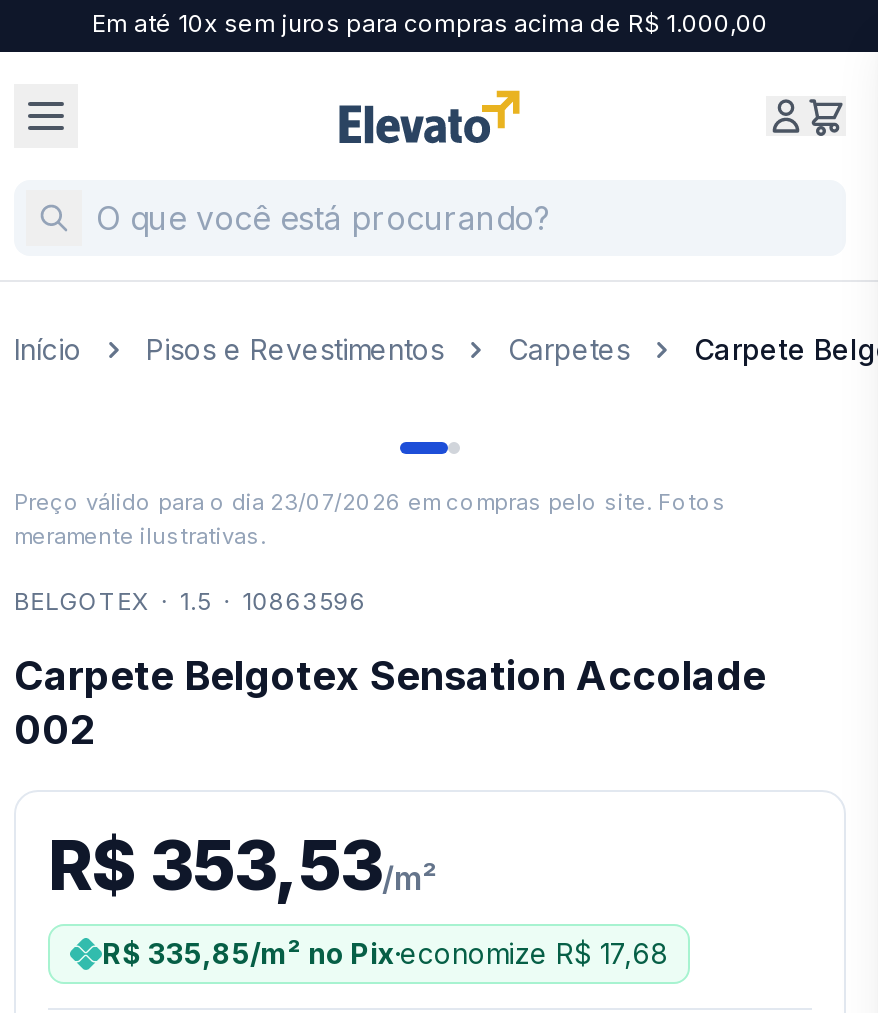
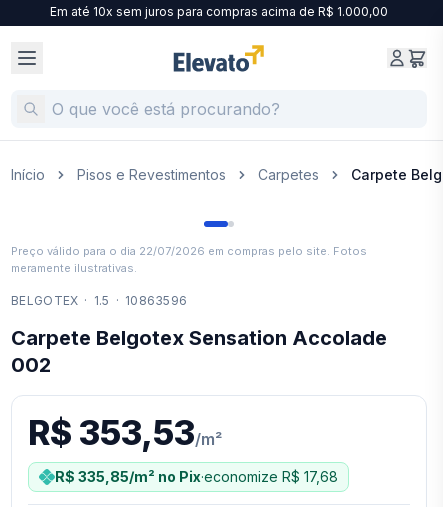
[14,488,726,516] Preço válido para o dia 23/07/2026 em compras pelo site. Fotos -> [11,244,367,258] Preço válido para o dia 22/07/2026 em compras pelo site. Fotos

